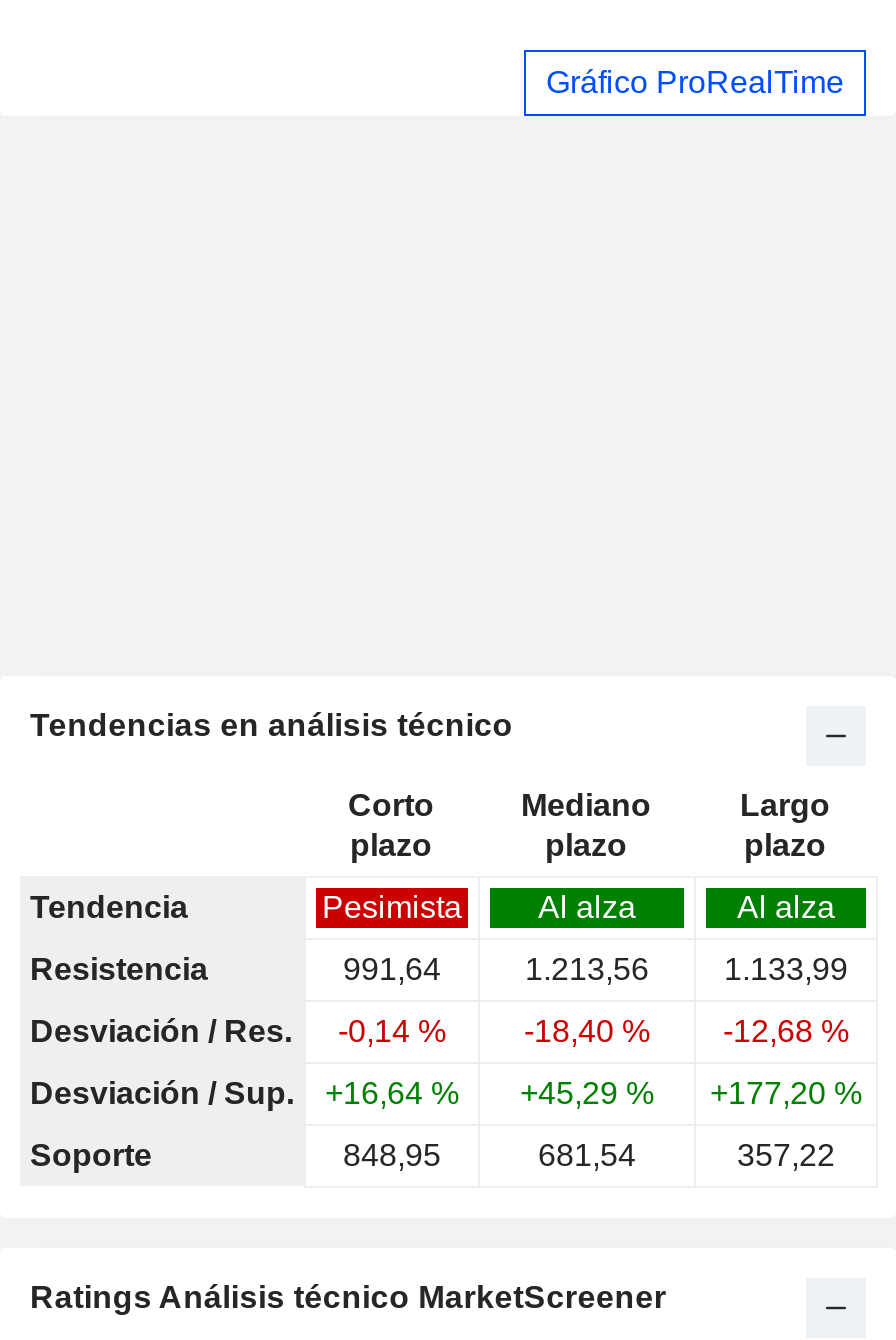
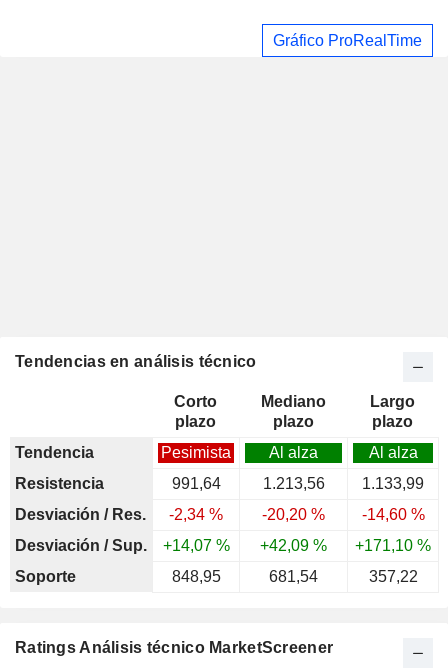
[30,1014,446,1048] Desviación / Res. -0,14 % -> [15,506,223,523] Desviación / Res. -2,34 %
[524,1014,650,1048] -18,40 % -> [262,506,325,523] -20,20 %
[723,1014,849,1048] -12,68 % -> [361,506,424,523] -14,60 %
[325,1076,459,1110] +16,64 % -> [162,537,229,554] +14,07 %
[520,1076,654,1110] +45,29 % -> [260,537,327,554] +42,09 %
[710,1076,862,1110] +177,20 % -> [355,537,431,554] +171,10 %

